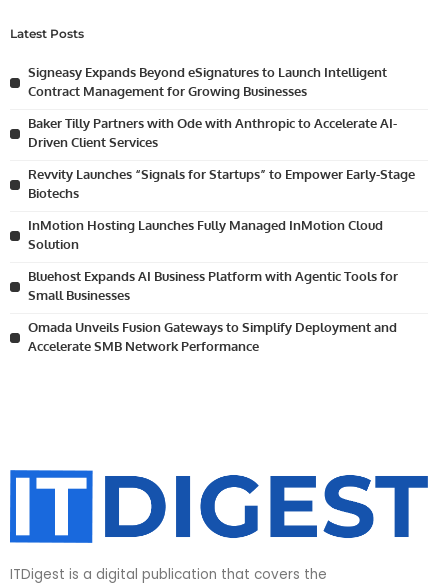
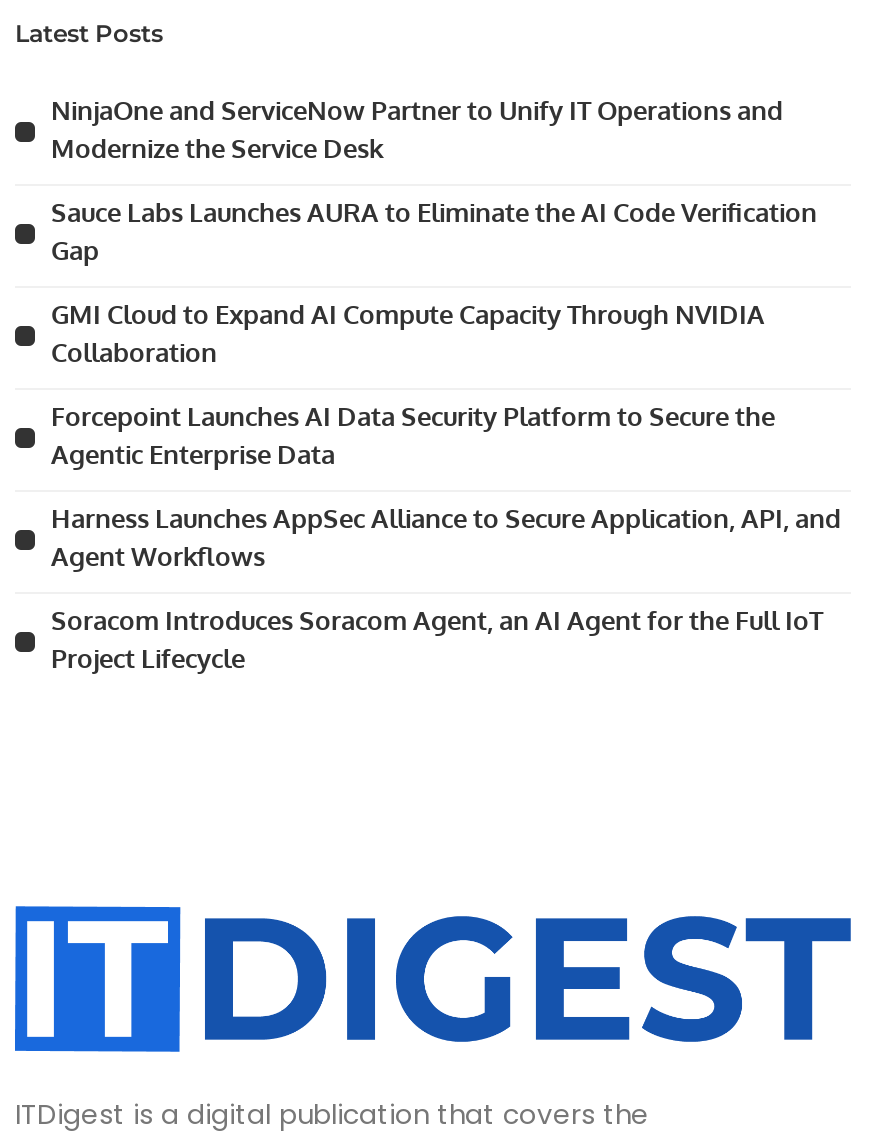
[28,64,387,99] Signeasy Expands Beyond eSignatures to Launch Intelligent | Contract Management for Growing Businesses -> [51,95,783,165] NinjaOne and ServiceNow Partner to Unify IT Operations and | Modernize the Service Desk
[28,115,397,150] Baker Tilly Partners with Ode with Anthropic to Accelerate AI- | Driven Client Services -> [51,197,817,267] Sauce Labs Launches AURA to Eliminate the AI Code Verification | Gap
[28,166,415,201] Revvity Launches “Signals for Startups” to Empower Early-Stage | Biotechs -> [51,299,765,369] GMI Cloud to Expand AI Compute Capacity Through NVIDIA | Collaboration
[28,217,383,252] InMotion Hosting Launches Fully Managed InMotion Cloud | Solution -> [51,401,775,471] Forcepoint Launches AI Data Security Platform to Secure the | Agentic Enterprise Data
[28,268,398,303] Bluehost Expands AI Business Platform with Agentic Tools for | Small Businesses -> [51,503,841,573] Harness Launches AppSec Alliance to Secure Application, API, and | Agent Workflows
[28,319,397,354] Omada Unveils Fusion Gateways to Simplify Deployment and | Accelerate SMB Network Performance -> [51,605,823,675] Soracom Introduces Soracom Agent, an AI Agent for the Full IoT | Project Lifecycle

